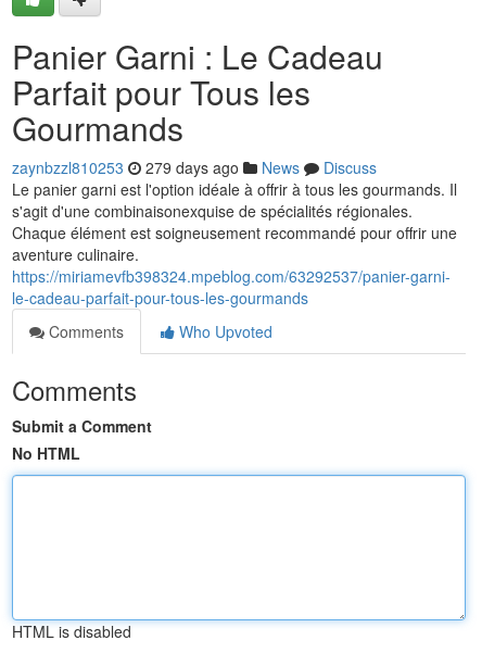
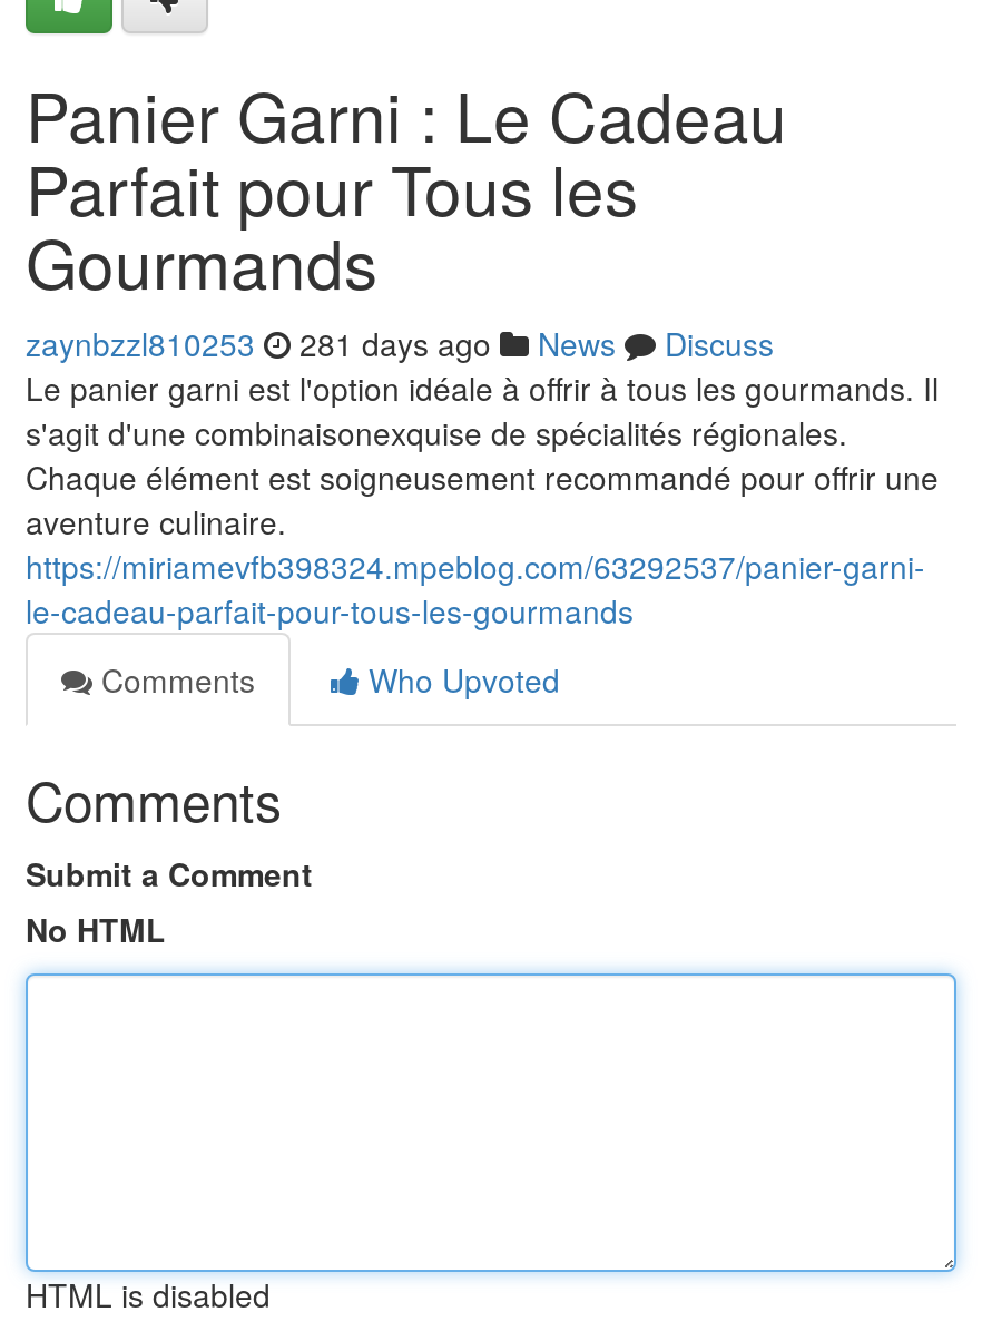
[12,156,377,178] zaynbzzl810253 279 days ago News Discuss -> [26,321,774,365] zaynbzzl810253 281 days ago News Discuss

